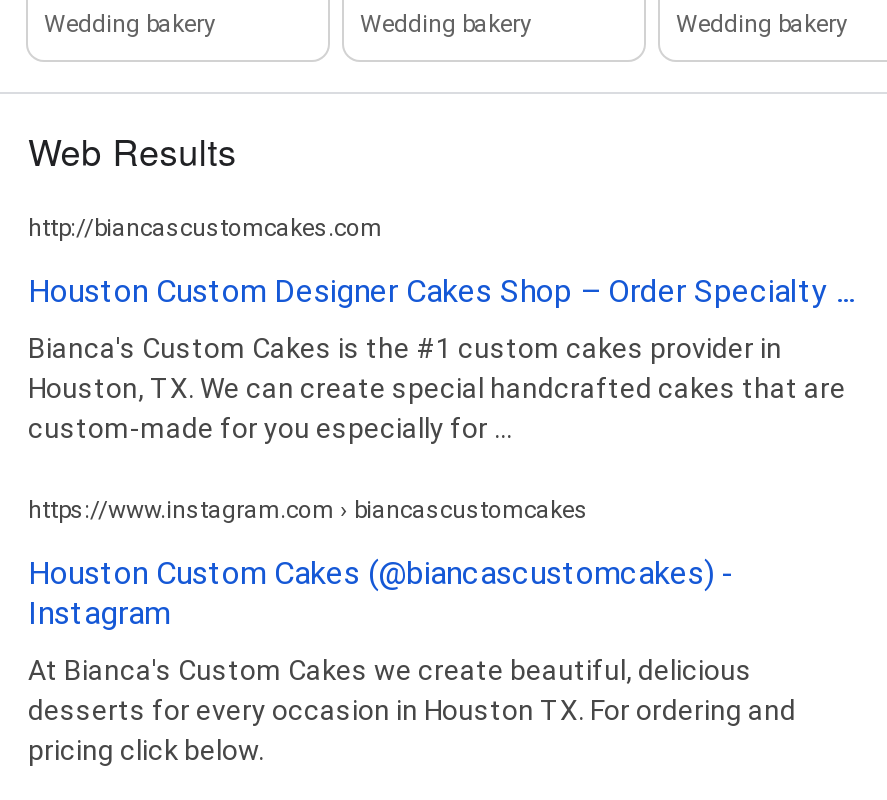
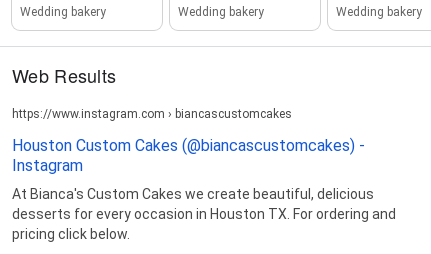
[28,213,854,443] http://biancascustomcakes.com | Houston Custom Designer Cakes Shop – Order Specialty ... | Bianca's Custom Cakes is the #1 custom cakes provider in | Houston, TX. We can create special handcrafted cakes that are | custom-made for you especially for ... -> none

